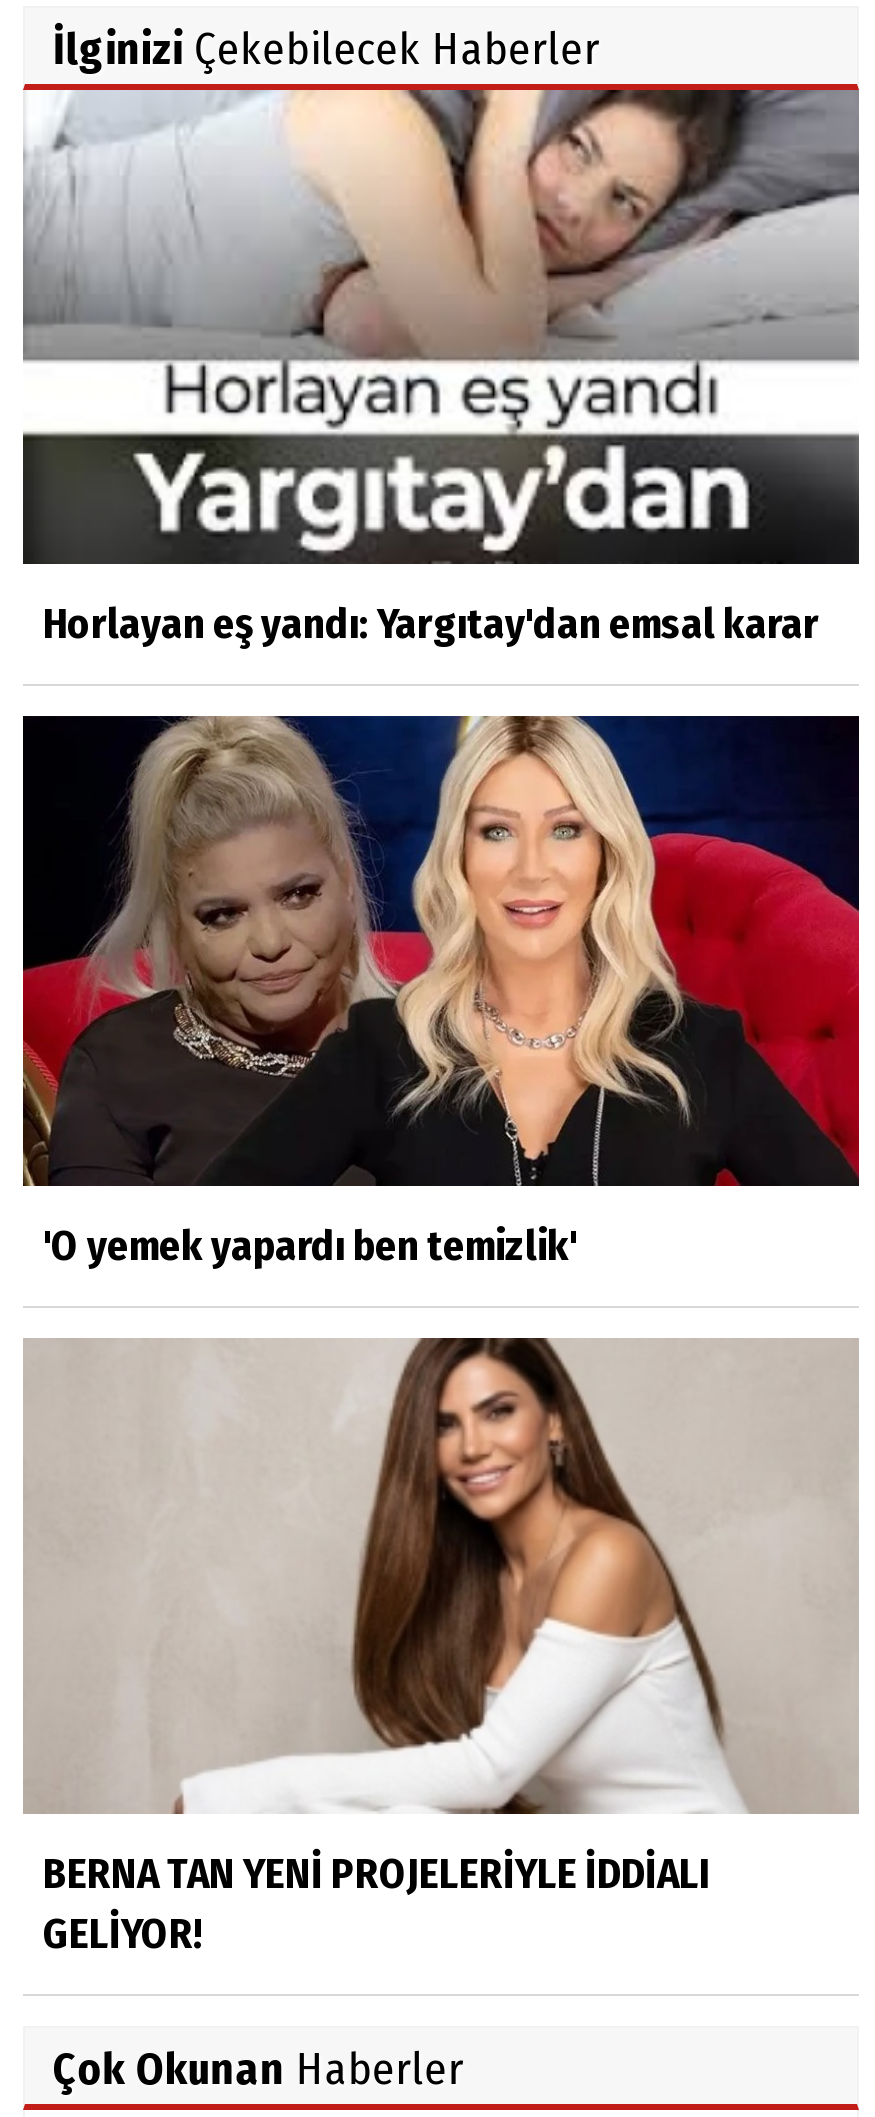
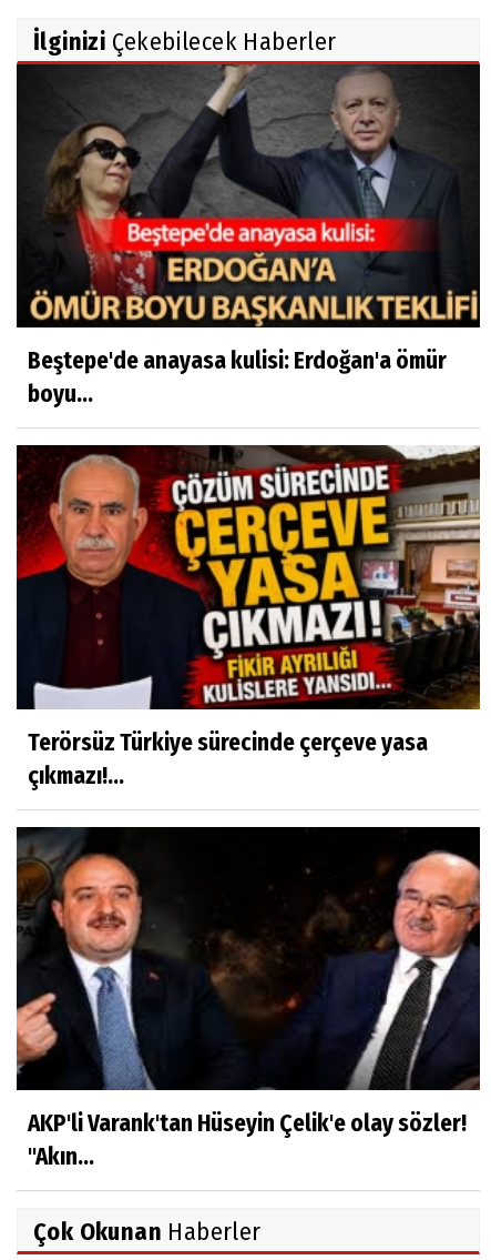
[23,88,859,651] [image] | Horlayan eş yandı: Yargıtay'dan emsal karar -> [16,63,481,409] [image] | Beştepe'de anayasa kulisi: Erdoğan'a ömür | boyu...
[21,714,861,1273] [image] | 'O yemek yapardı ben temizlik' -> [16,445,481,790] [image] | Terörsüz Türkiye sürecinde çerçeve yasa | çıkmazı!...
[25,1338,859,1960] [image] | BERNA TAN YENİ PROJELERİYLE İDDİALI | GELİYOR! -> [17,826,481,1171] [image] | AKP'li Varank'tan Hüseyin Çelik'e olay sözler! | "Akın...

